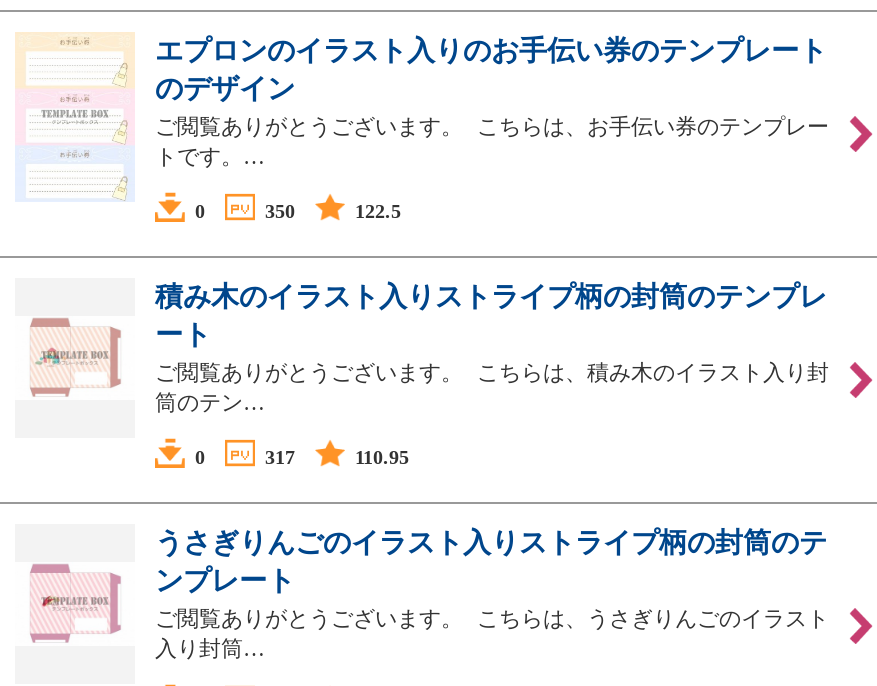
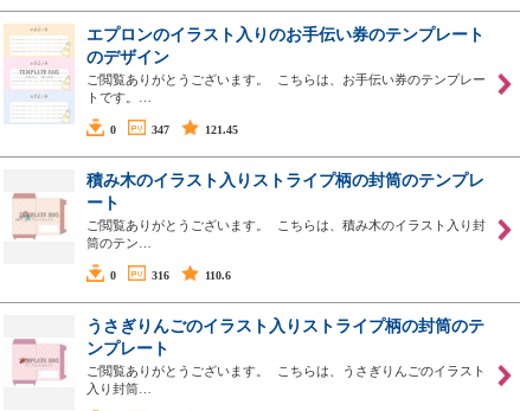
[265,200,295,222] 350 -> [152,123,169,136] 347
[355,200,401,222] 122.5 -> [205,123,238,136] 121.45
[265,446,295,468] 317 -> [152,269,169,282] 316
[355,446,409,468] 110.95 -> [205,269,231,282] 110.6

